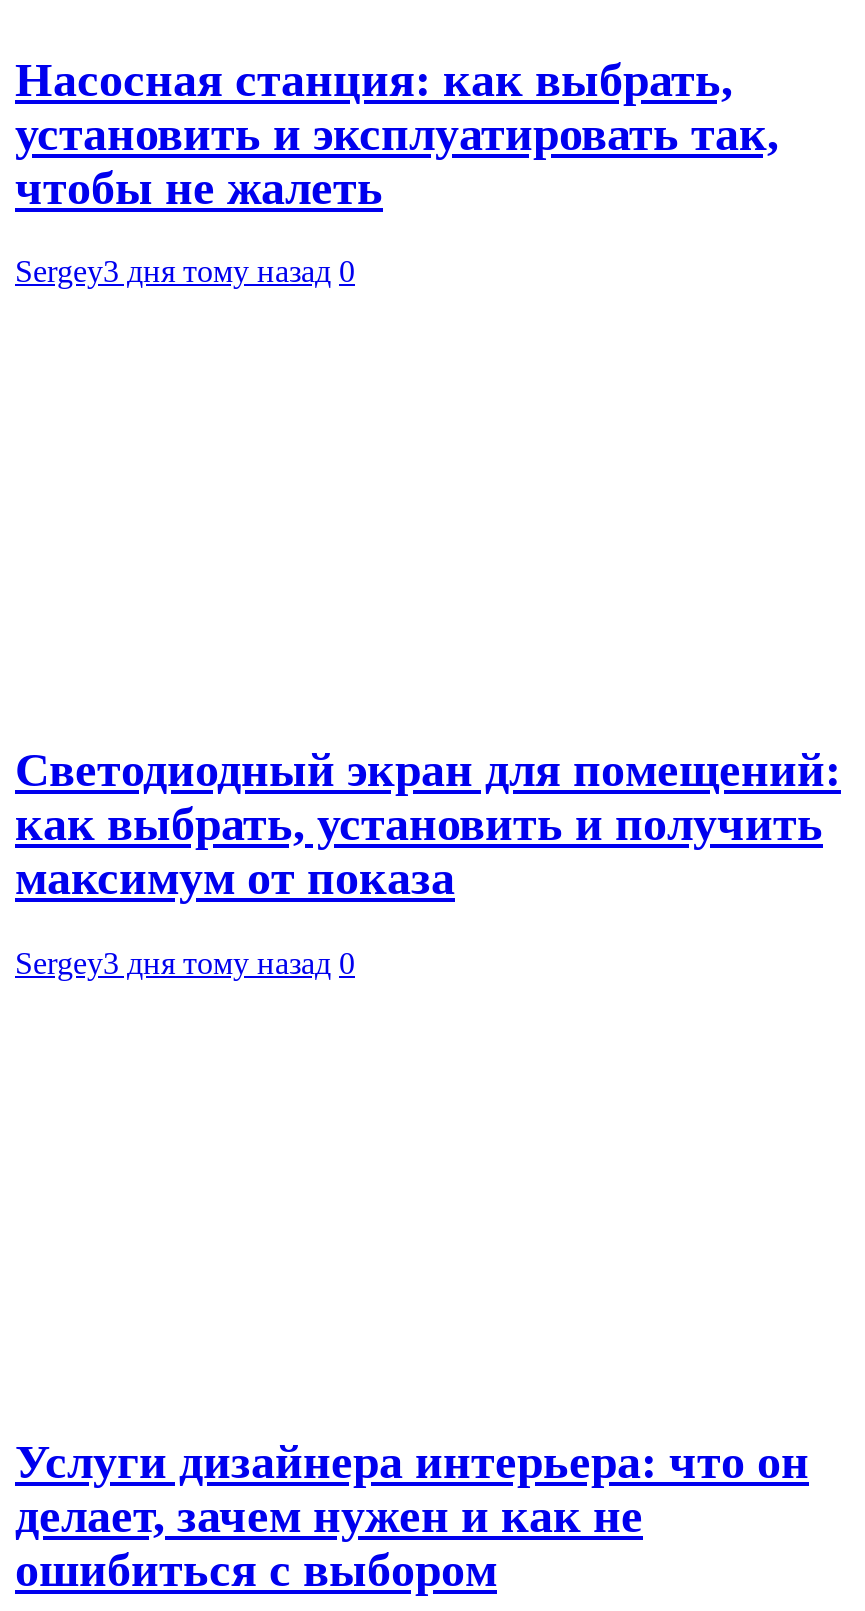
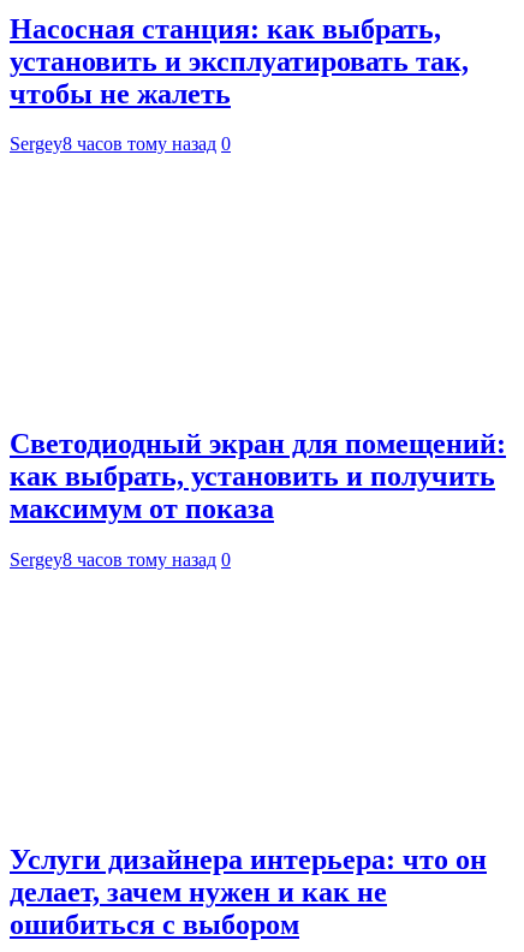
[15,255,355,289] Sergey3 дня тому назад 0 -> [10,134,231,154] Sergey8 часов тому назад 0
[15,946,355,980] Sergey3 дня тому назад 0 -> [10,549,231,570] Sergey8 часов тому назад 0

